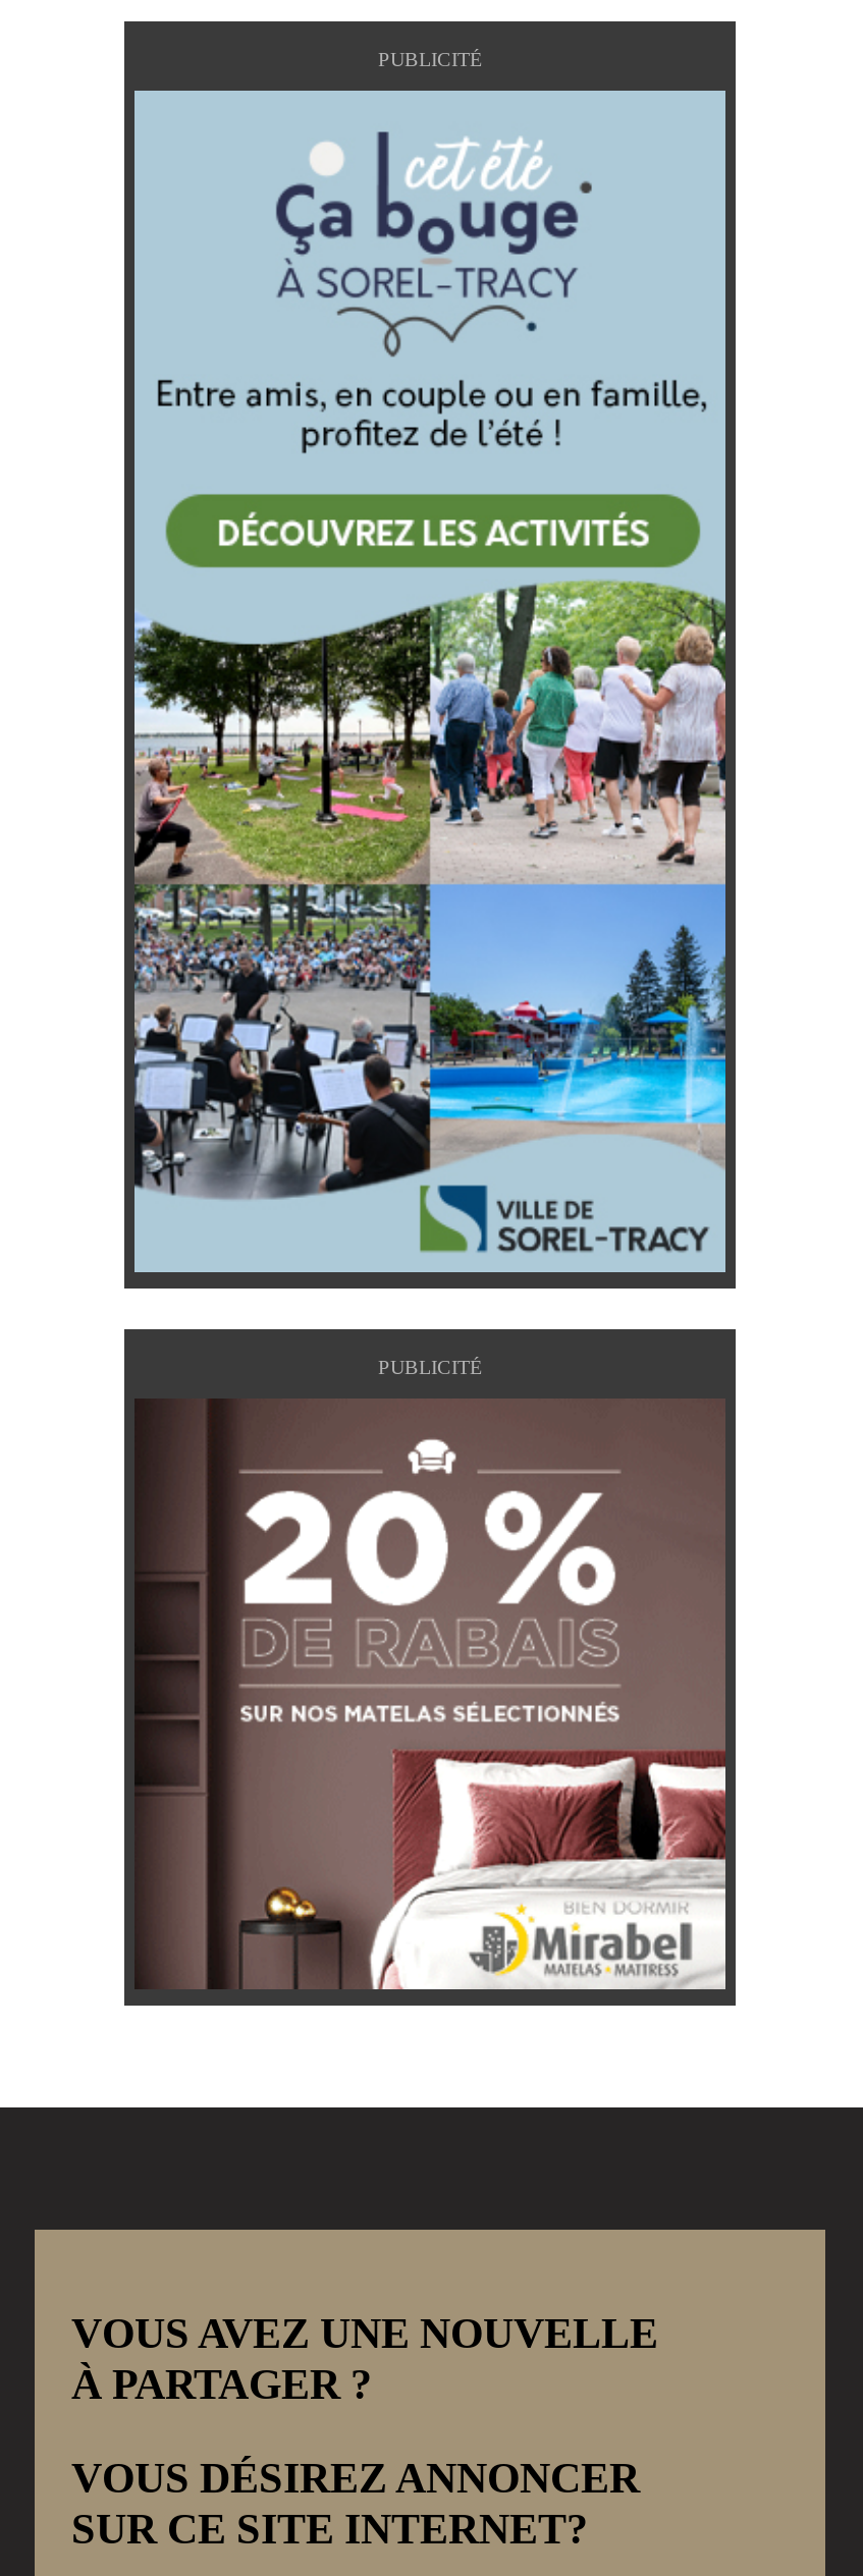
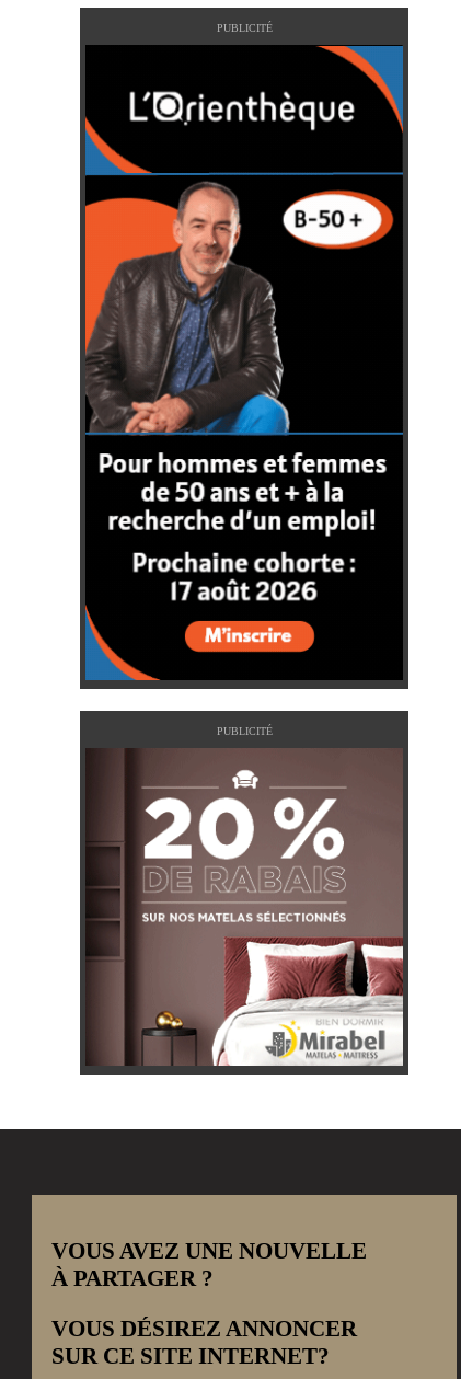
[132,89,727,1274] [image] -> [84,45,404,681] [image]

